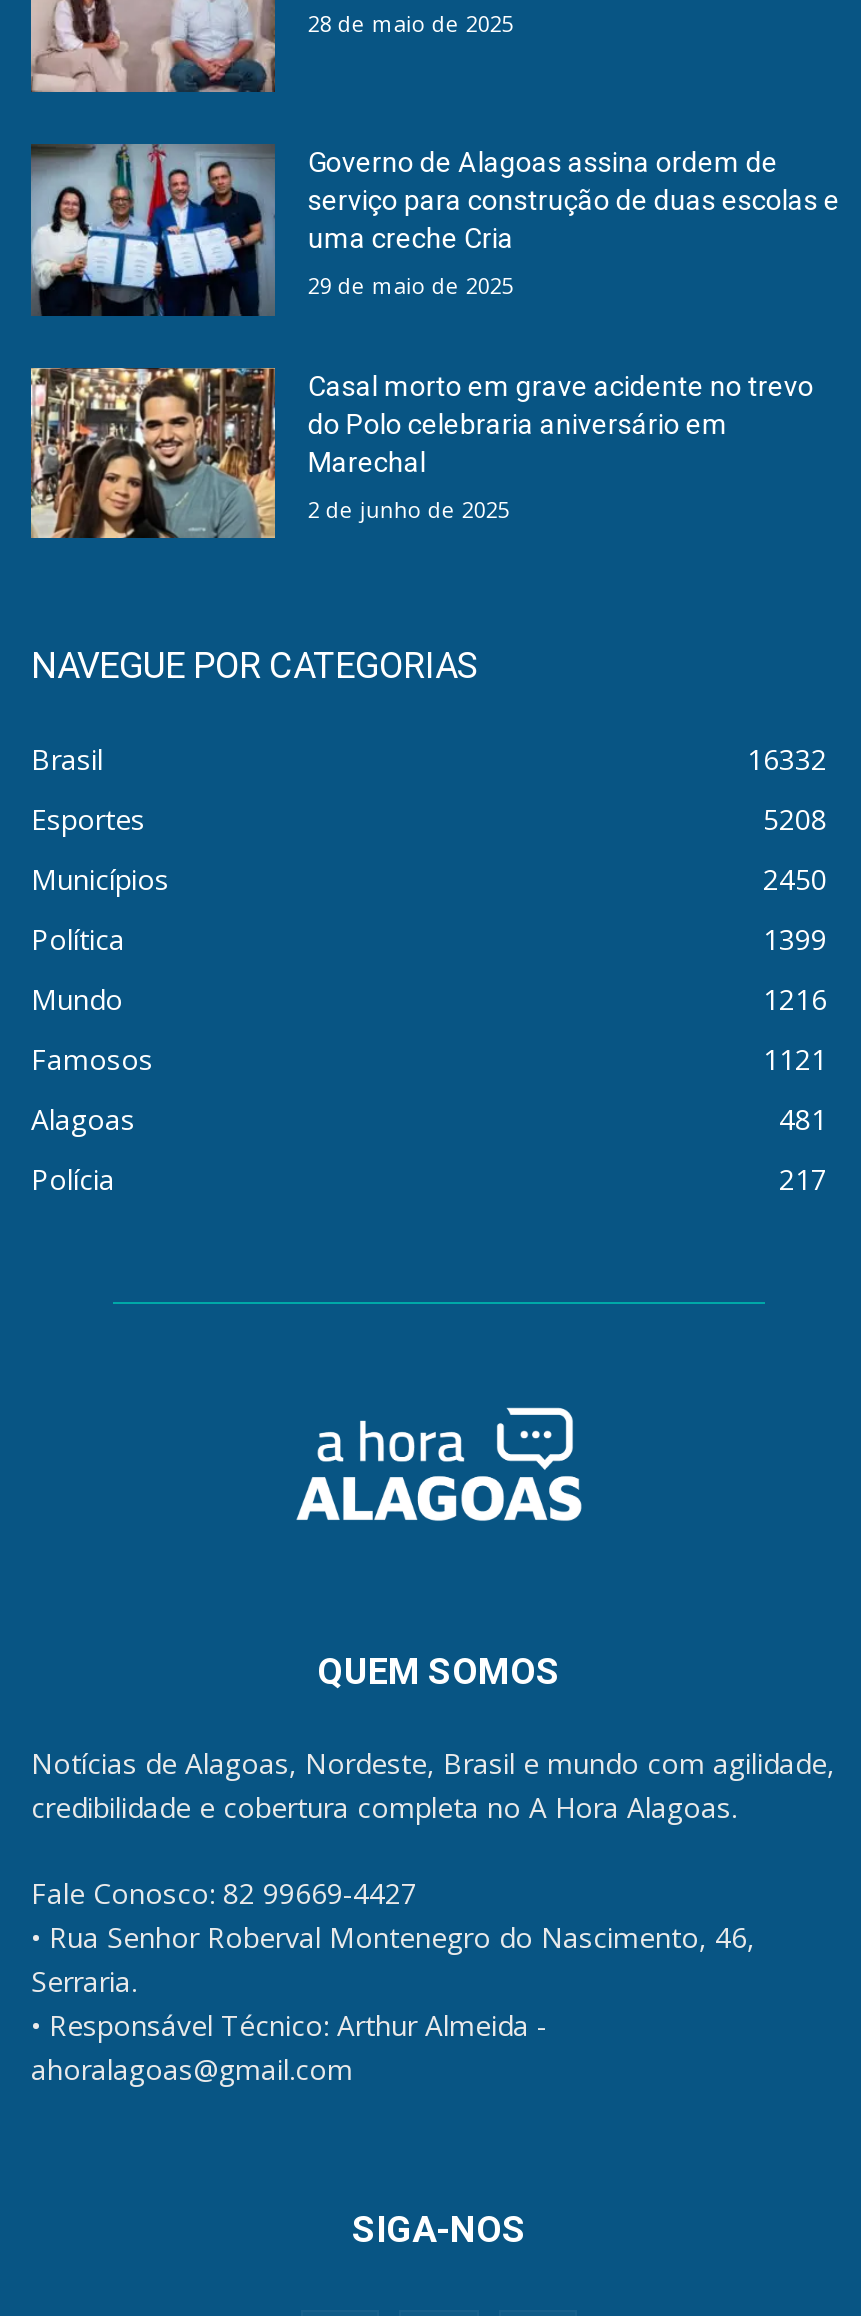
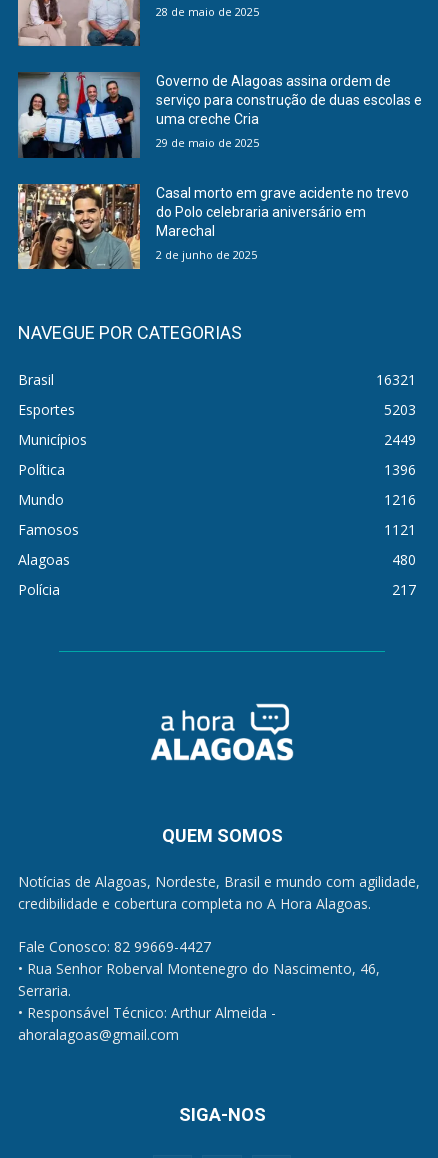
[747,740,827,778] 16332 -> [376,370,416,389] 16321
[763,800,827,838] 5208 -> [384,400,416,419] 5203
[763,860,827,898] 2450 -> [384,430,416,449] 2449
[763,920,827,958] 1399 -> [384,460,416,479] 1396
[779,1100,827,1138] 481 -> [392,550,416,569] 480

